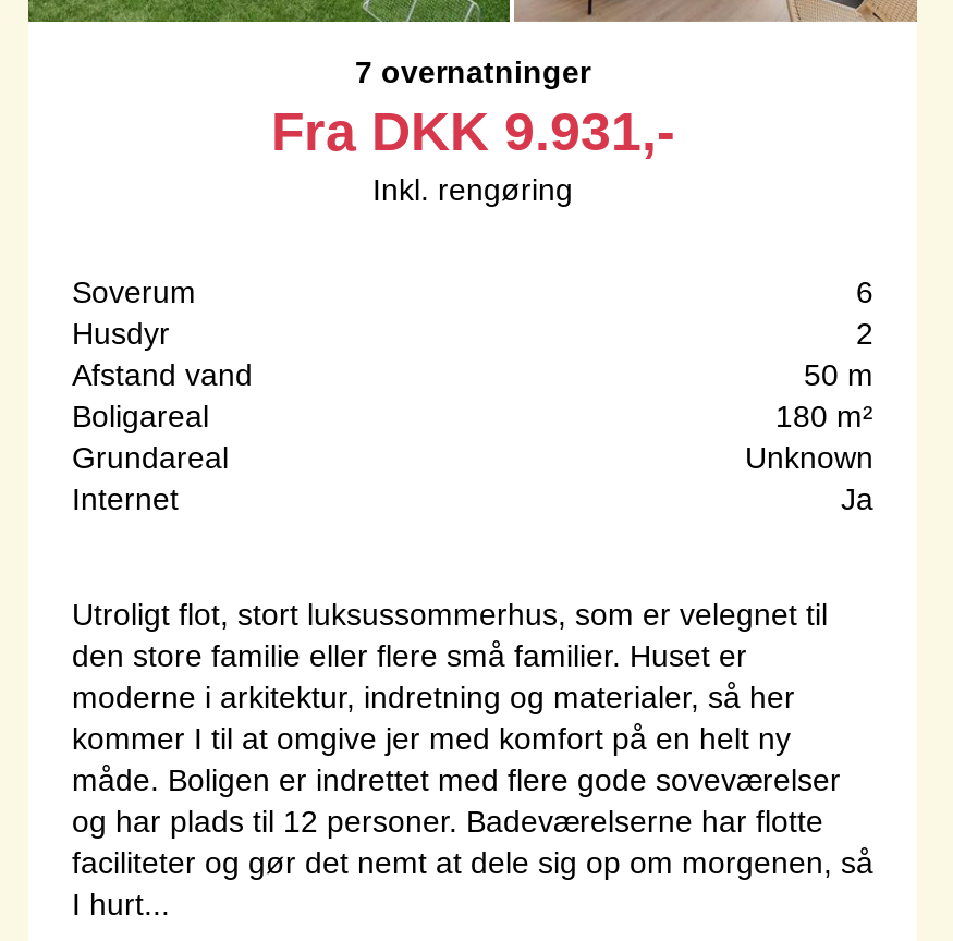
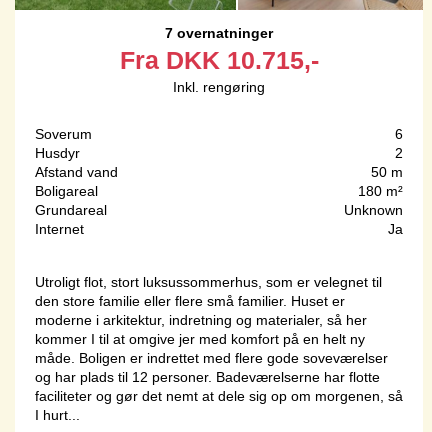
[271,101,674,162] Fra DKK 9.931,- -> [119,46,318,74] Fra DKK 10.715,-

